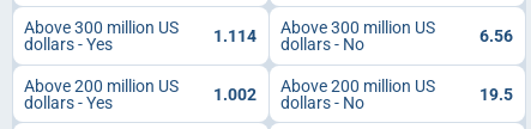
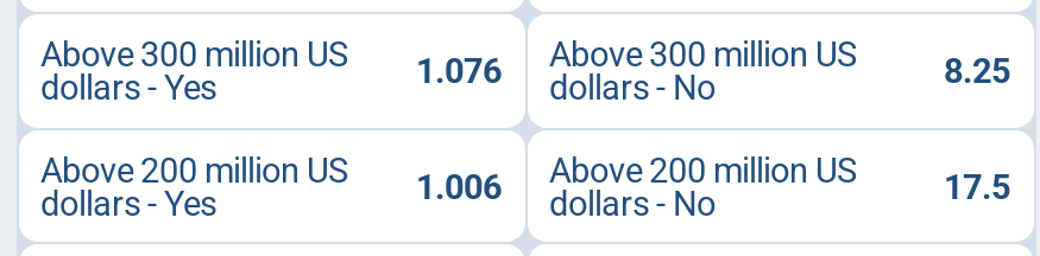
[24,18,435,54] Above 300 million US 1.114 Above 300 million US dollars - No -> [40,36,856,107] Above 300 million US 1.076 Above 300 million US dollars - No
[479,26,513,46] 6.56 -> [944,52,1010,90] 8.25
[24,76,435,112] Above 200 million US 1.002 Above 200 million US dollars - No -> [40,151,856,222] Above 200 million US 1.006 Above 200 million US dollars - No
[479,84,513,103] 19.5 -> [944,167,1010,205] 17.5

